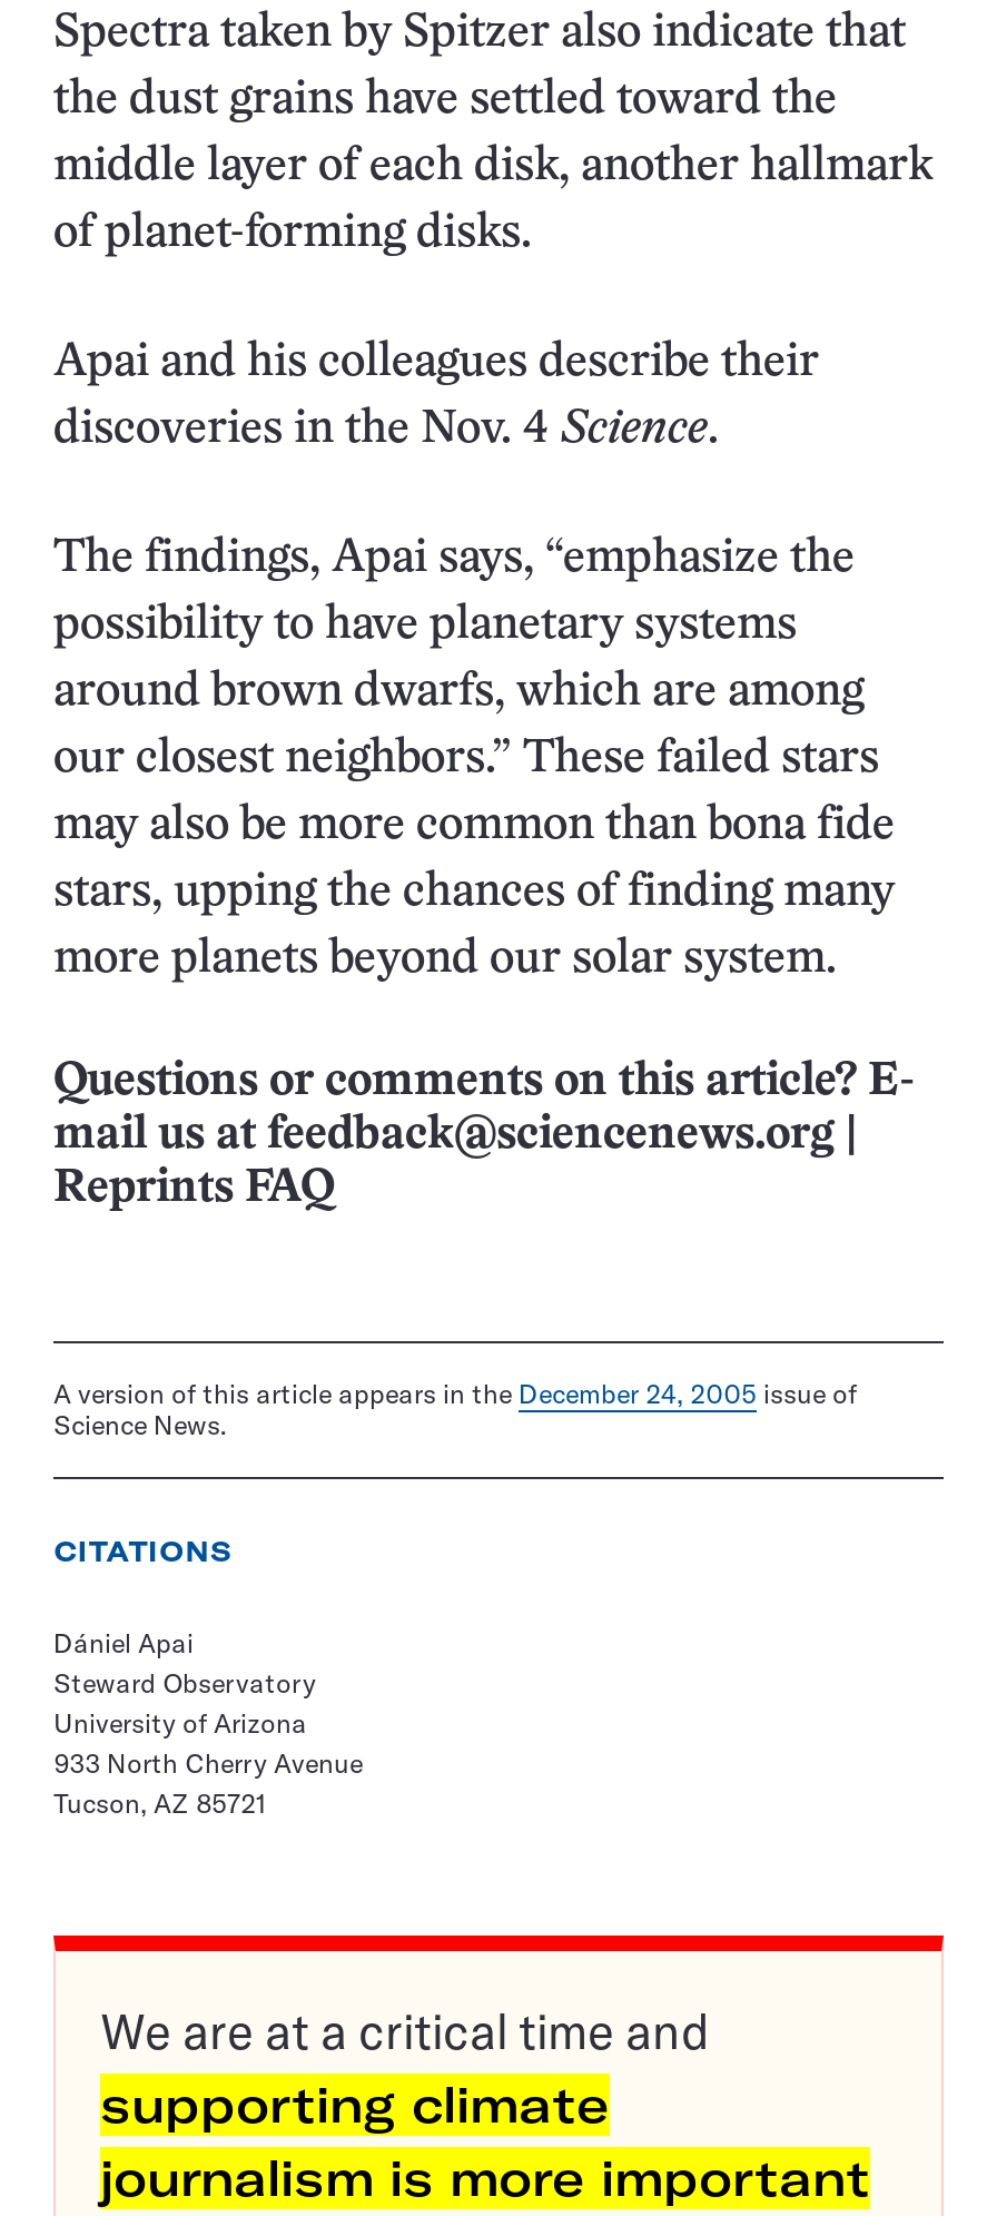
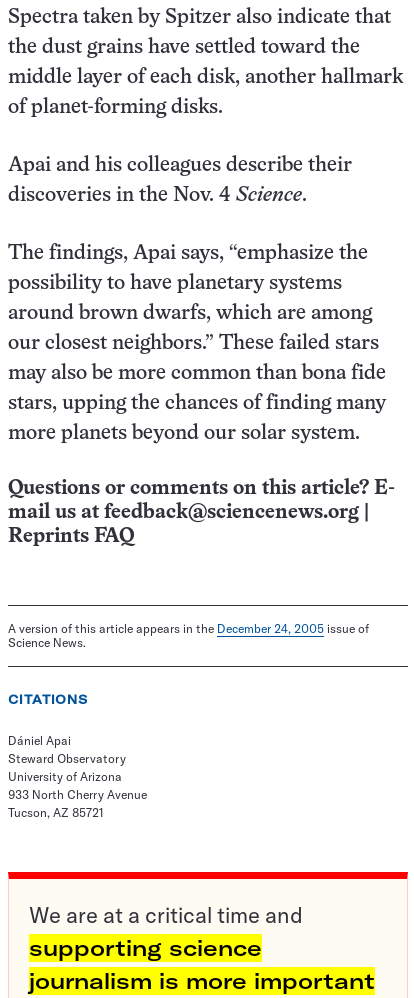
[100,2074,610,2136] supporting climate -> [29,934,262,962] supporting science

